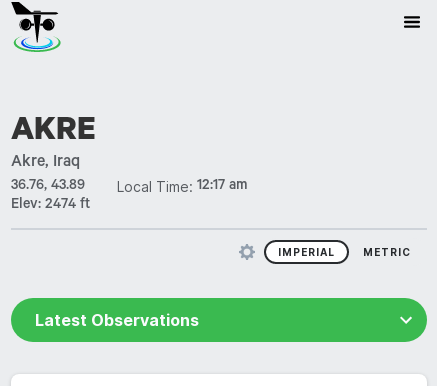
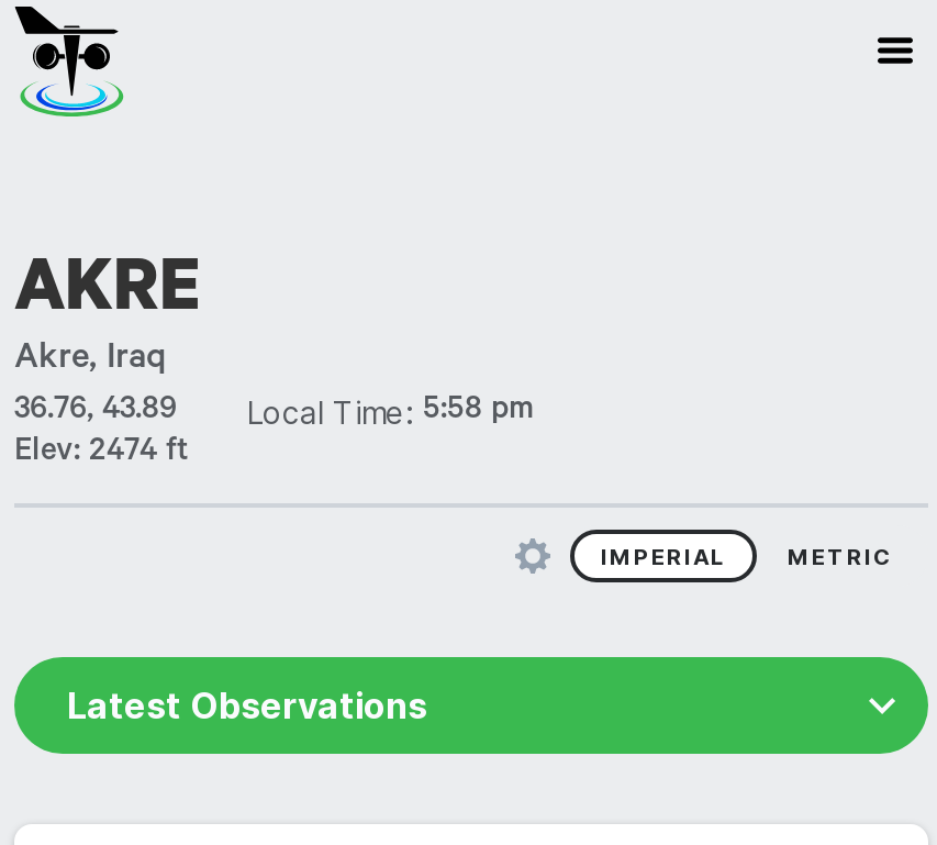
[11,178,248,195] 36.76, 43.89 Local Time: 12:17 am -> [14,393,535,431] 36.76, 43.89 Local Time: 5:58 pm

